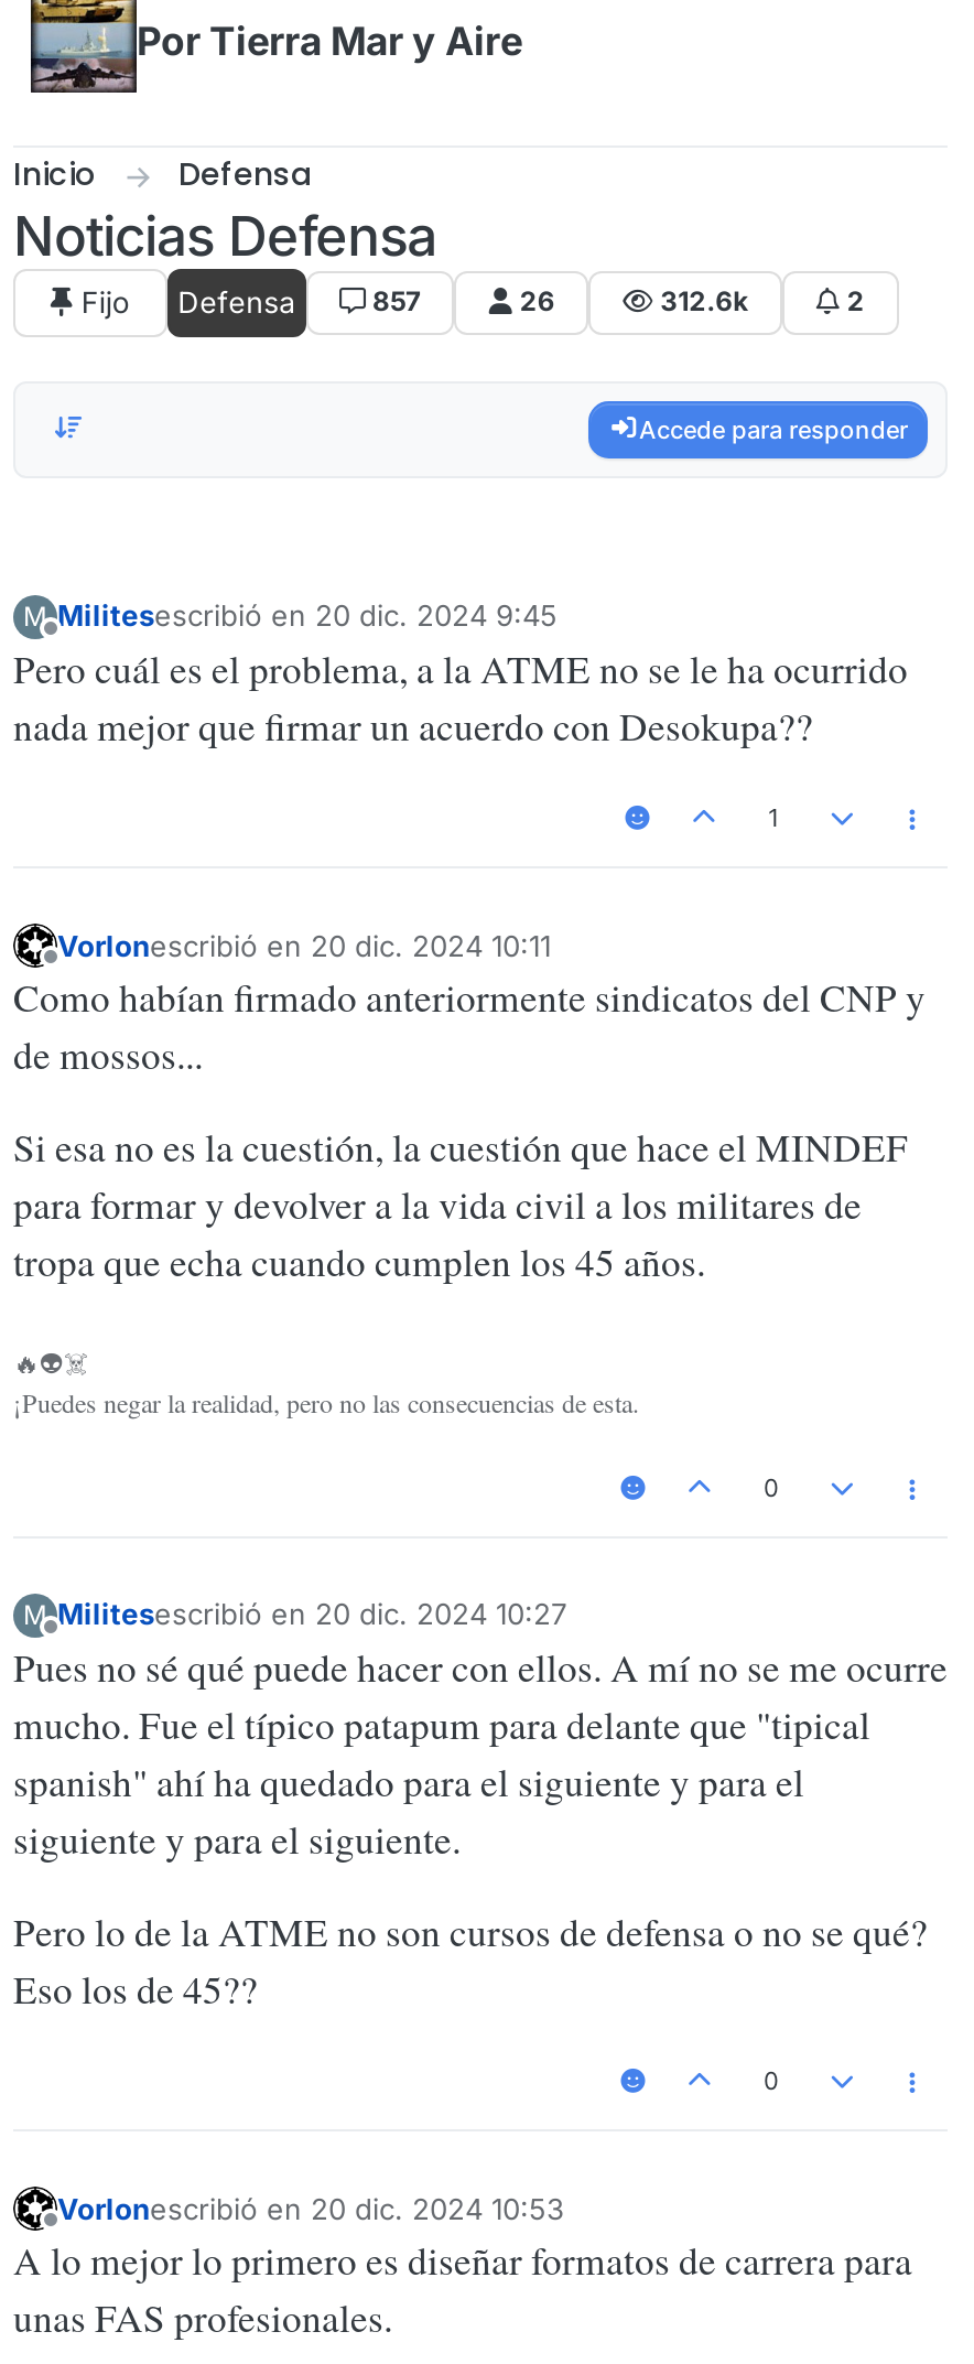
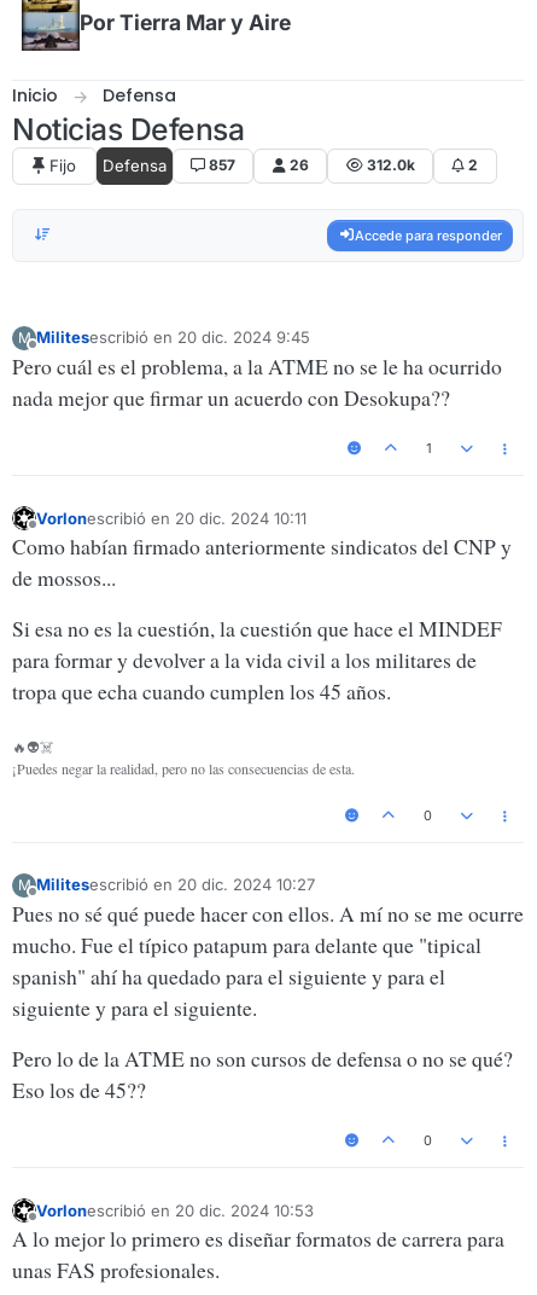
[660,285,748,318] 312.6k -> [366,156,415,174] 312.0k

